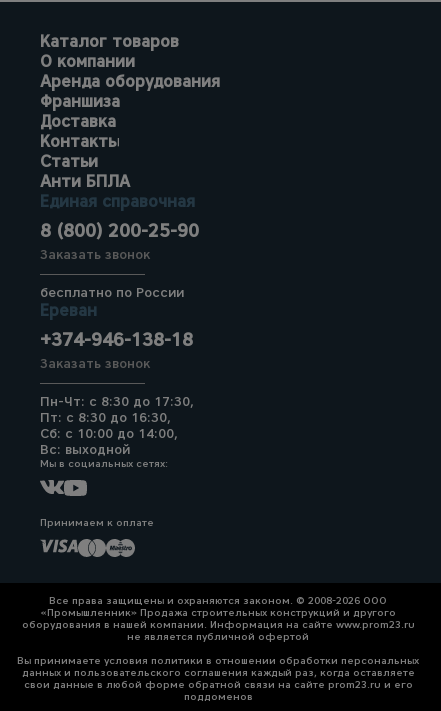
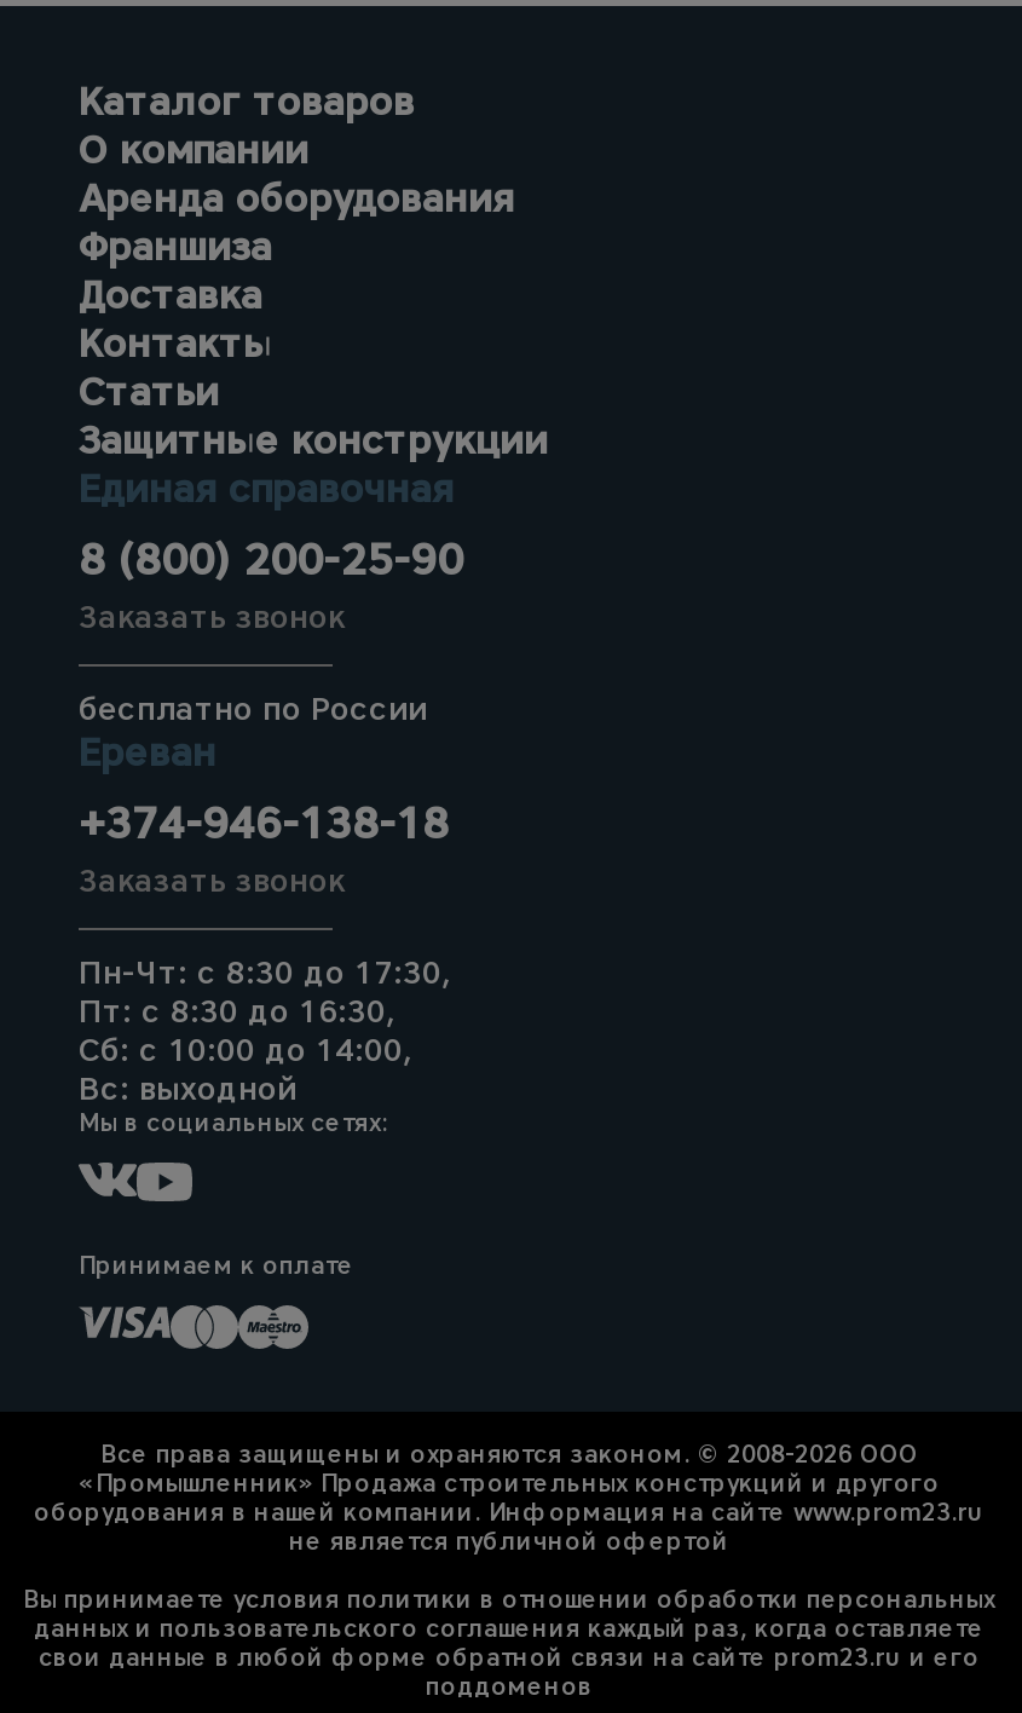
[40,172,130,191] Анти БПЛА -> [79,417,548,463] Защитные конструкции

